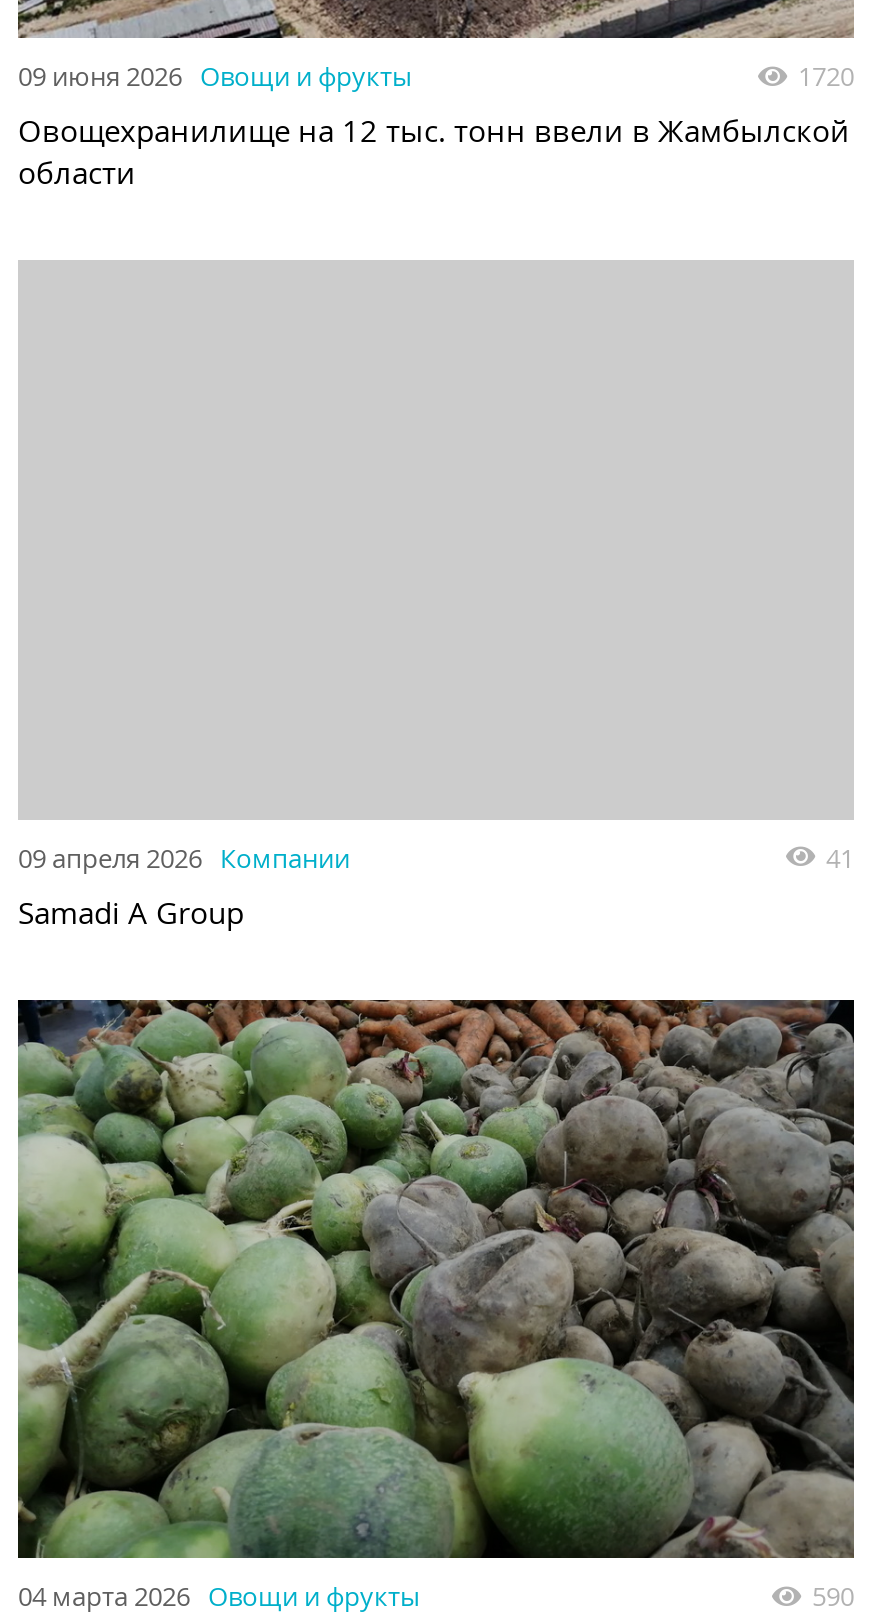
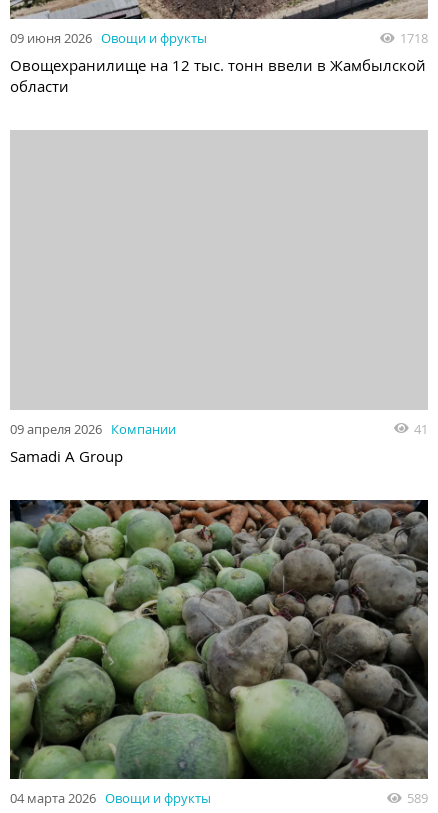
[798,58,854,94] 1720 -> [400,29,428,47] 1718
[812,1578,854,1614] 590 -> [407,789,428,807] 589

